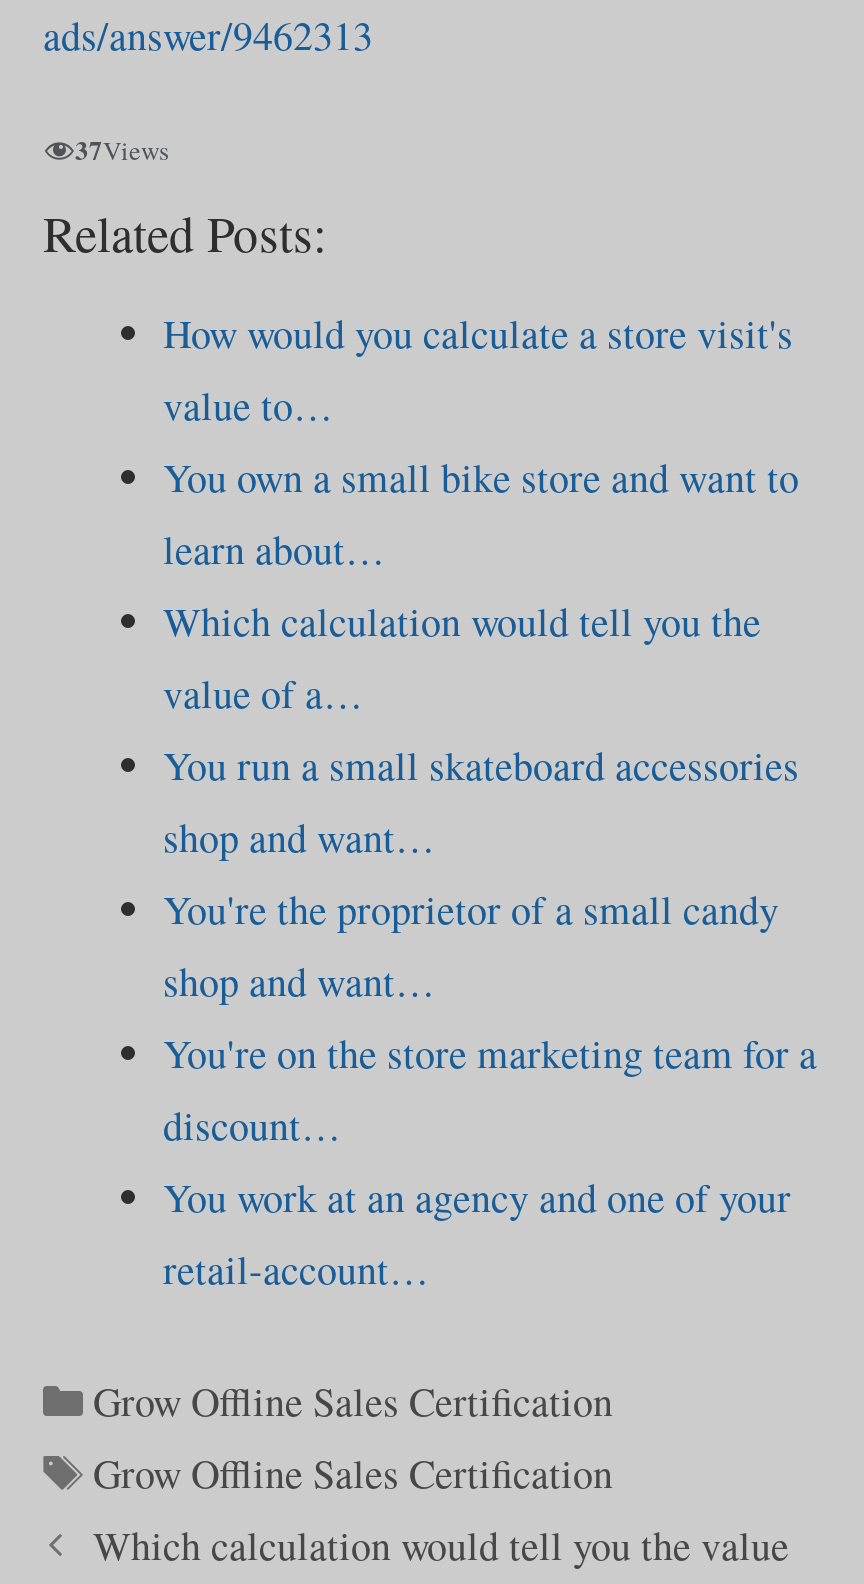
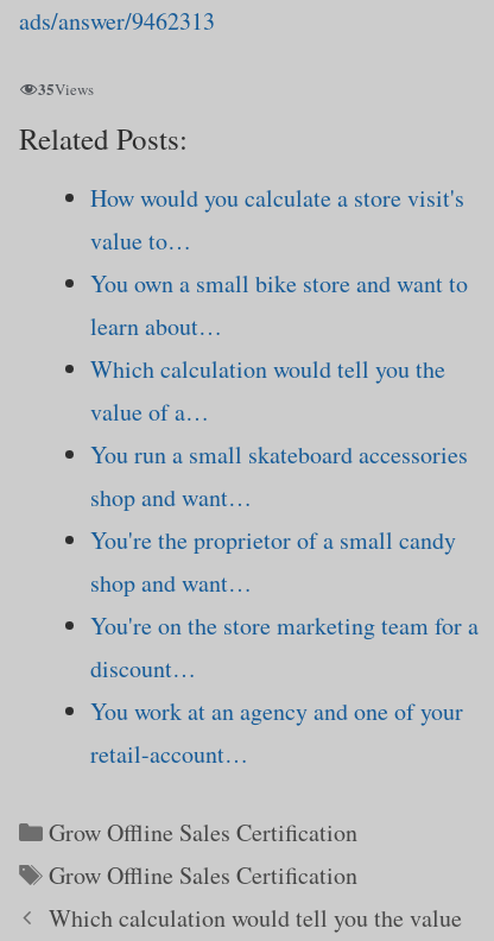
[75,130,169,168] 37Views -> [38,77,94,100] 35Views

